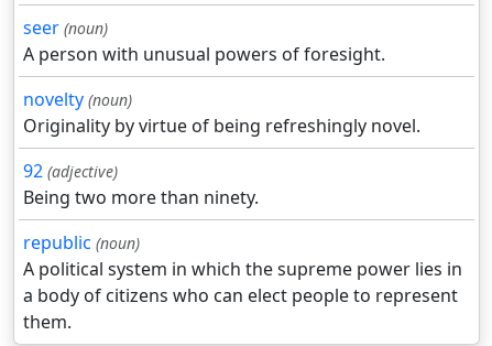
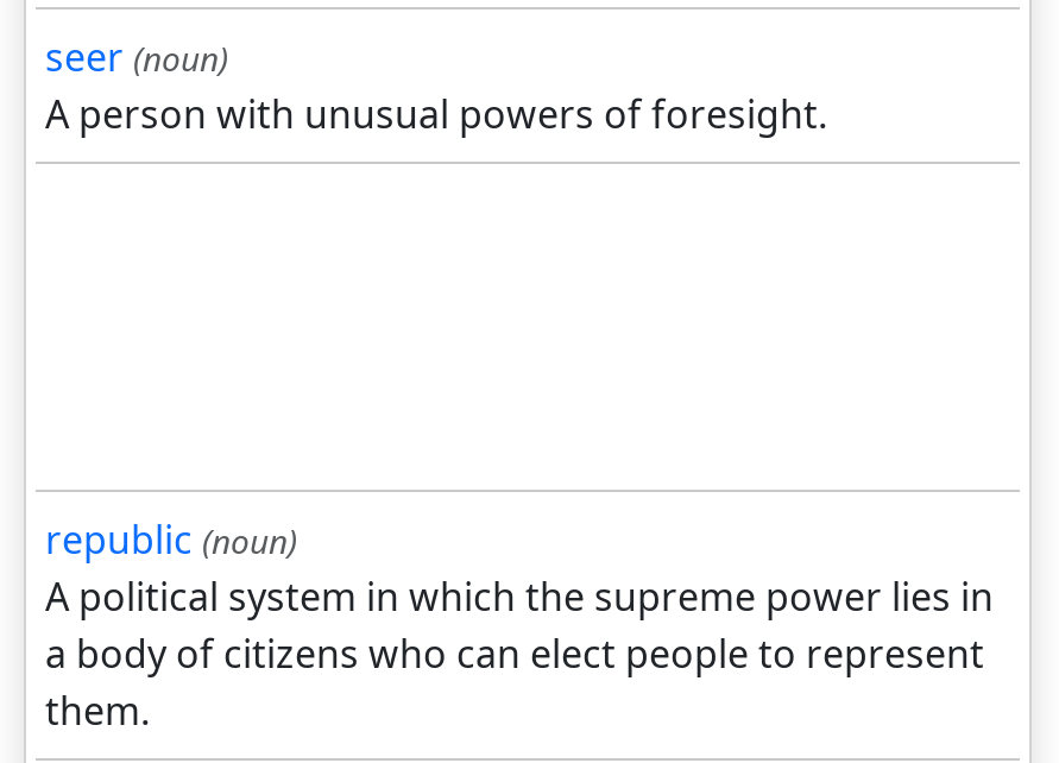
[23,87,420,210] novelty (noun) | Originality by virtue of being refreshingly novel. | 92 (adjective) | Being two more than ninety. -> none

